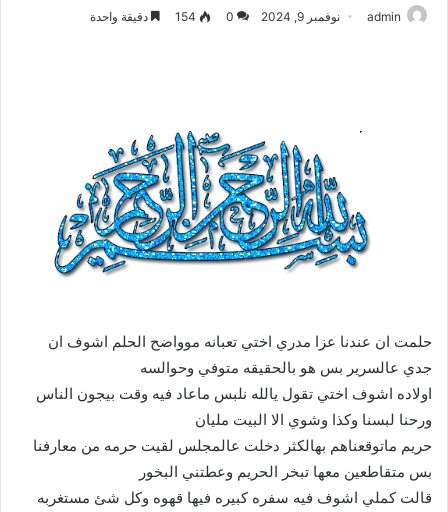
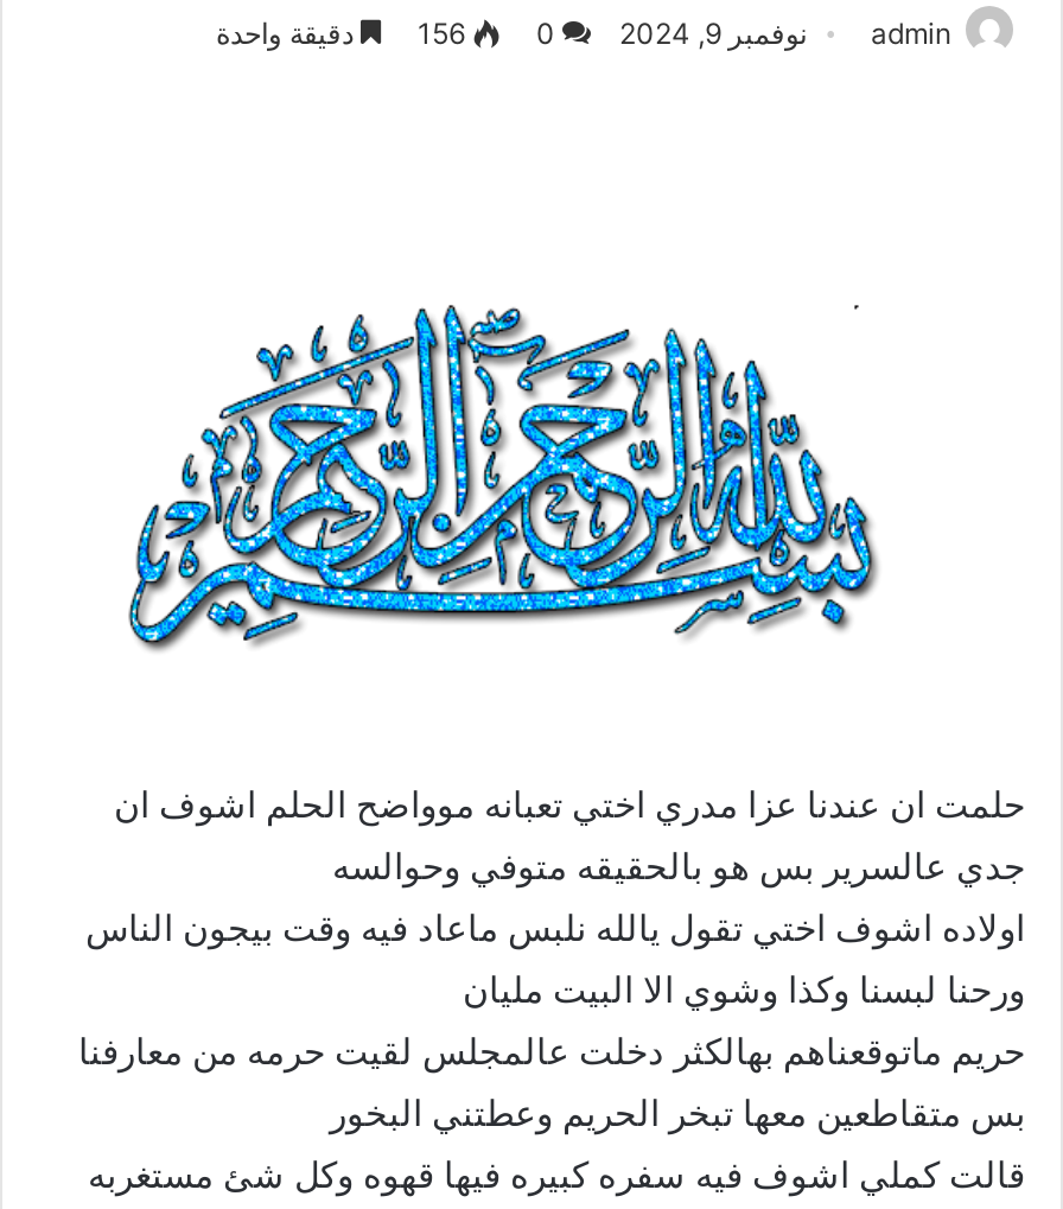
[90,9,234,24] 0 154 دقيقة واحدة -> [216,15,555,51] 0 156 دقيقة واحدة

